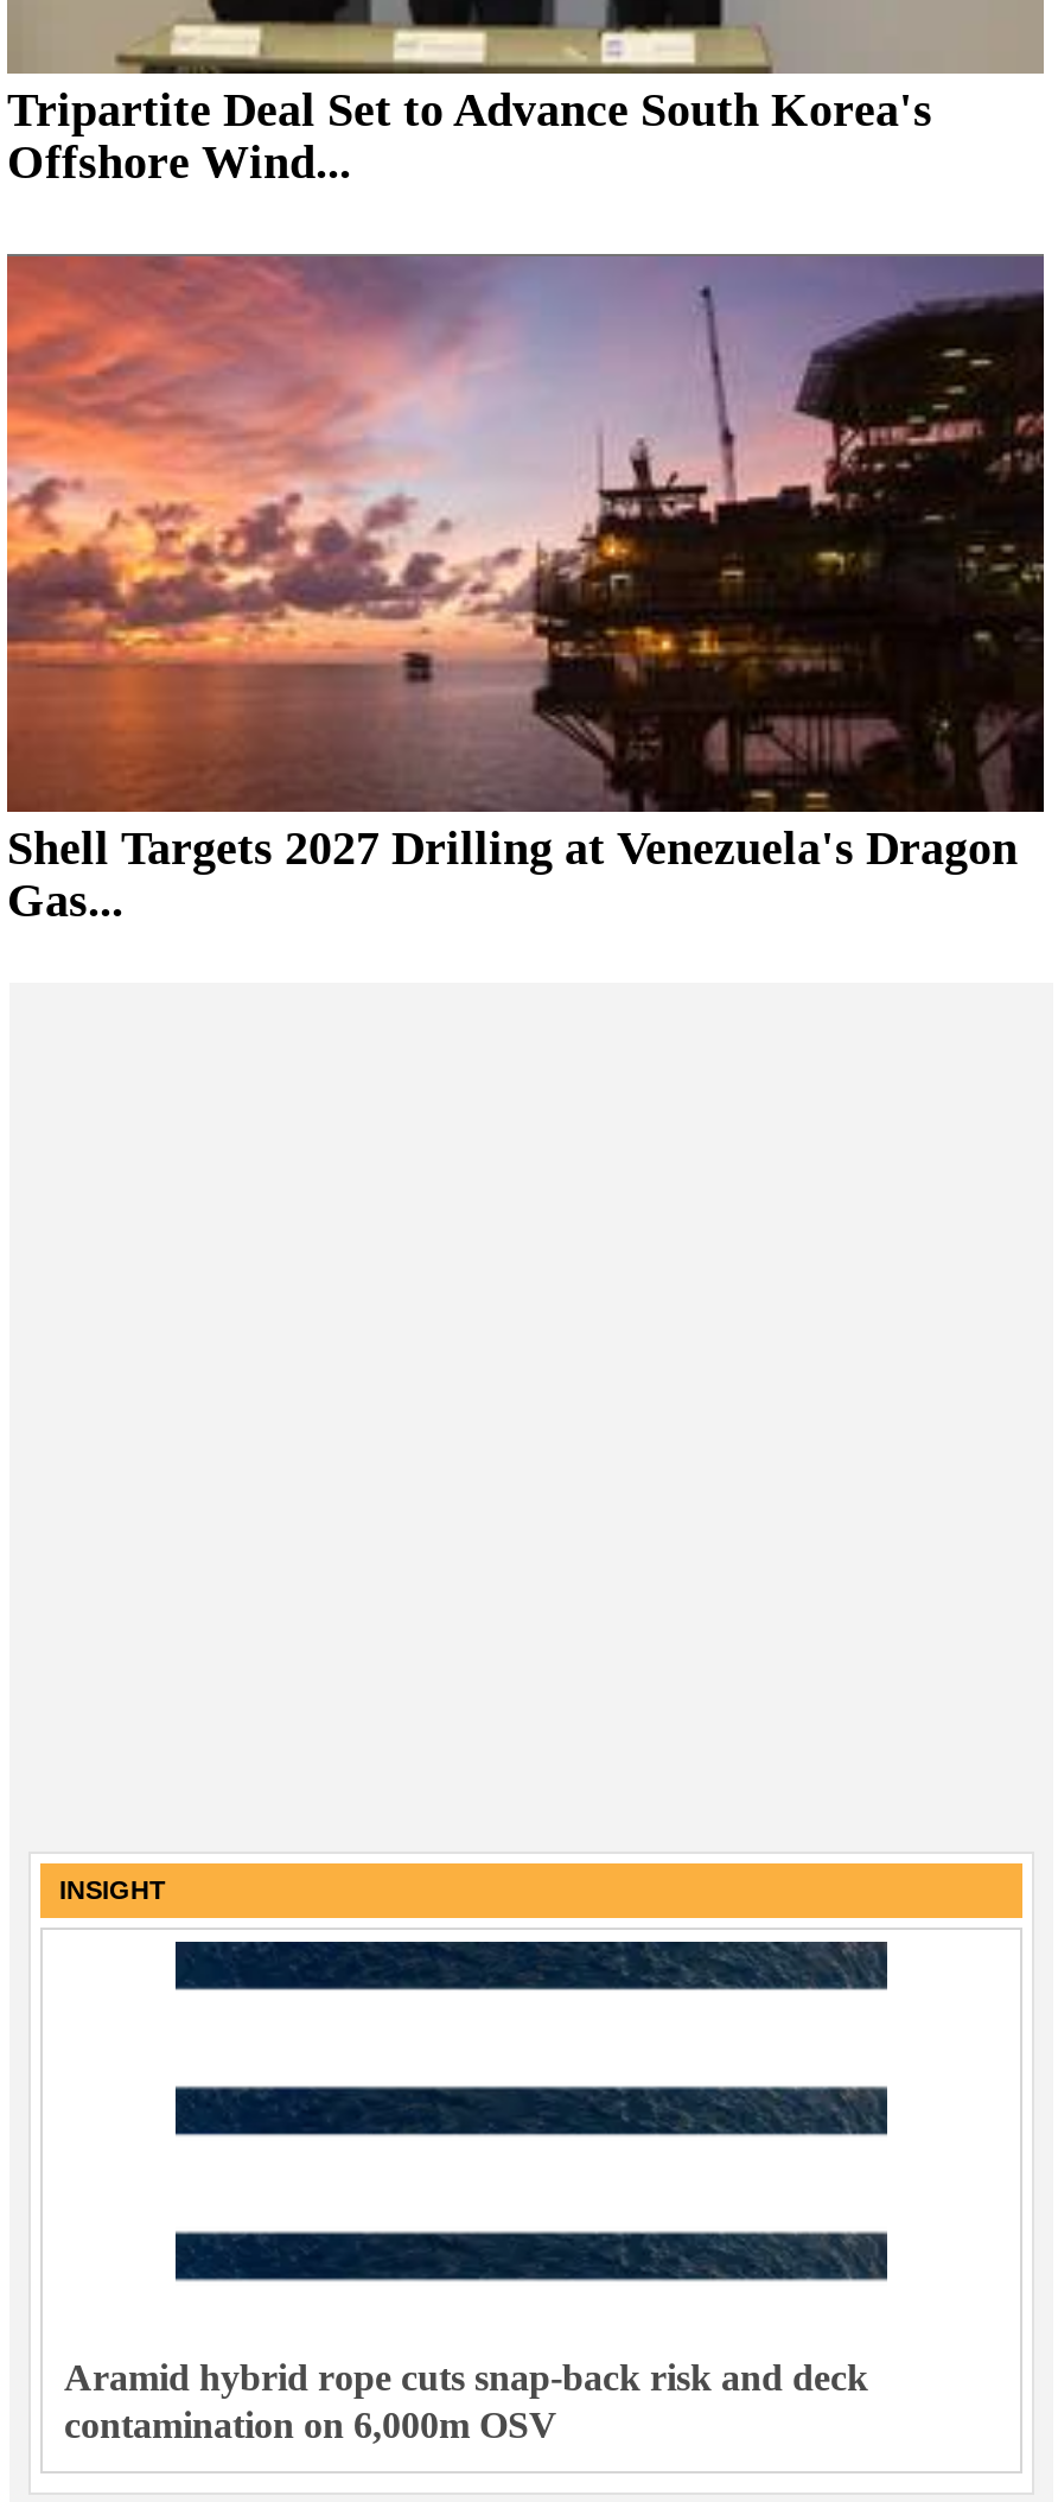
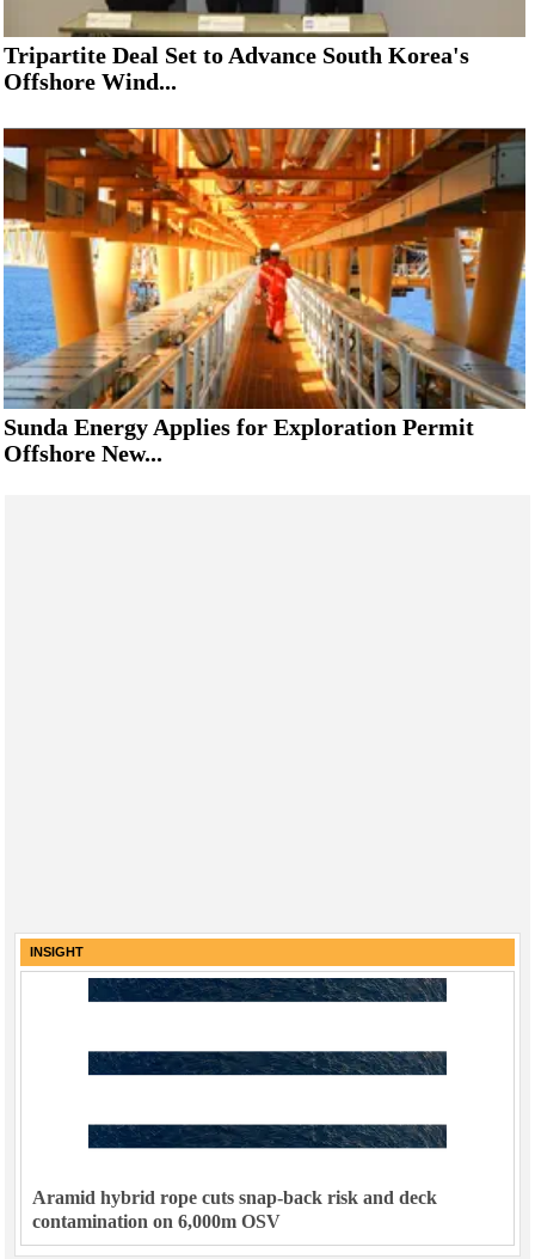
[7,254,1046,926] [image] | Shell Targets 2027 Drilling at Venezuela's Dragon | Gas... -> [4,128,527,466] [image] | Sunda Energy Applies for Exploration Permit | Offshore New...

